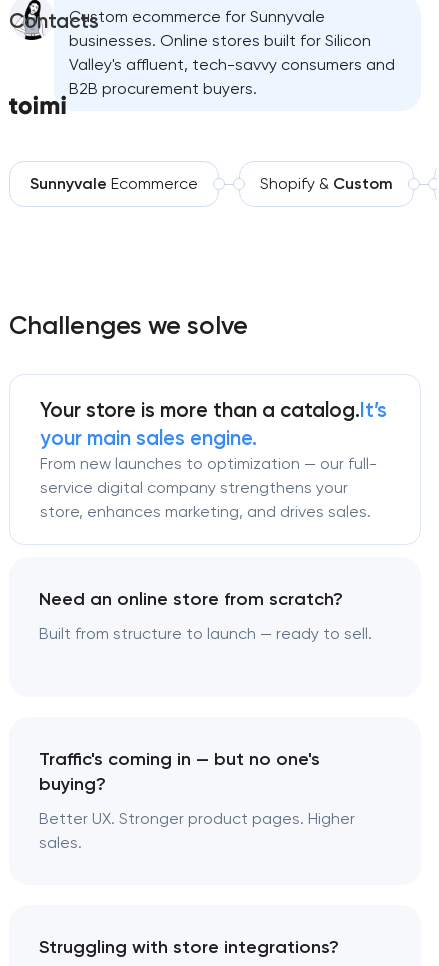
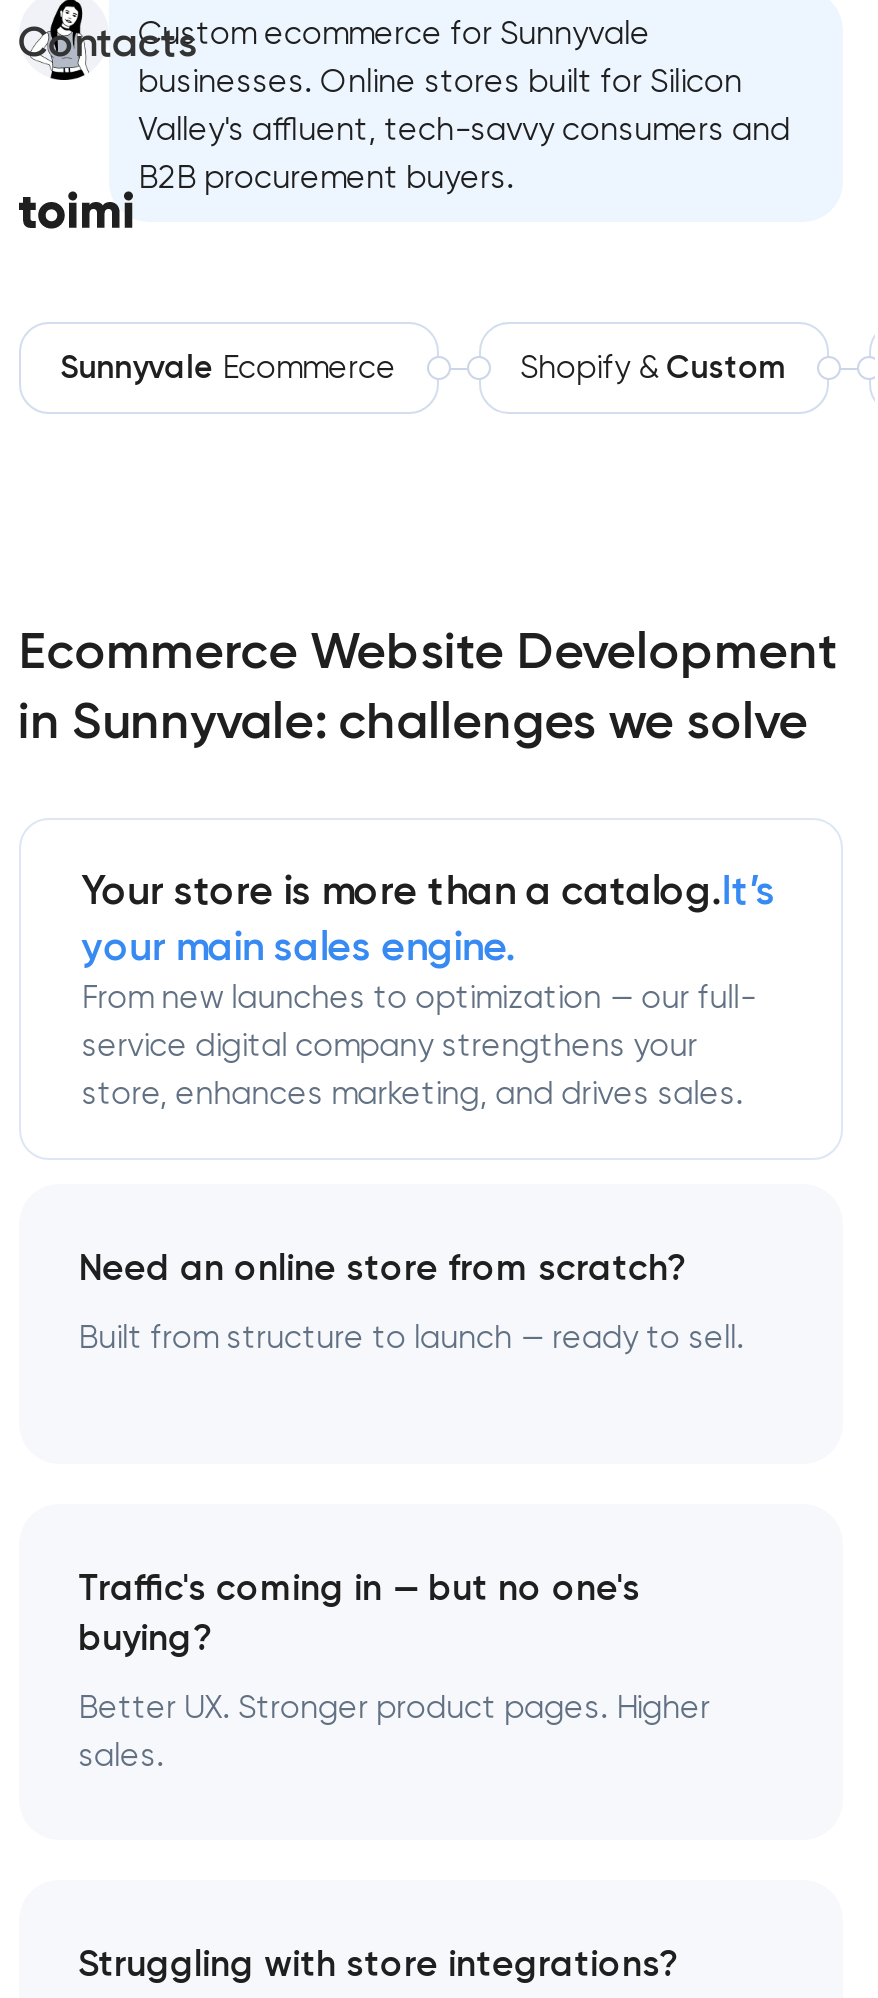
[9,310,248,340] Challenges we solve -> [18,621,838,751] Ecommerce Website Development | in Sunnyvale: challenges we solve

